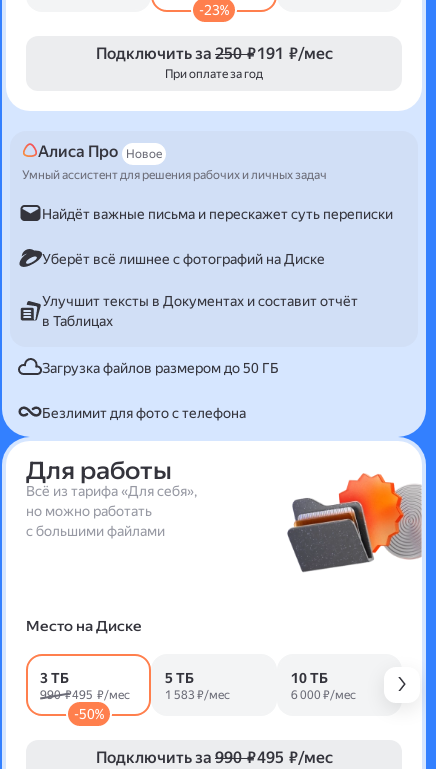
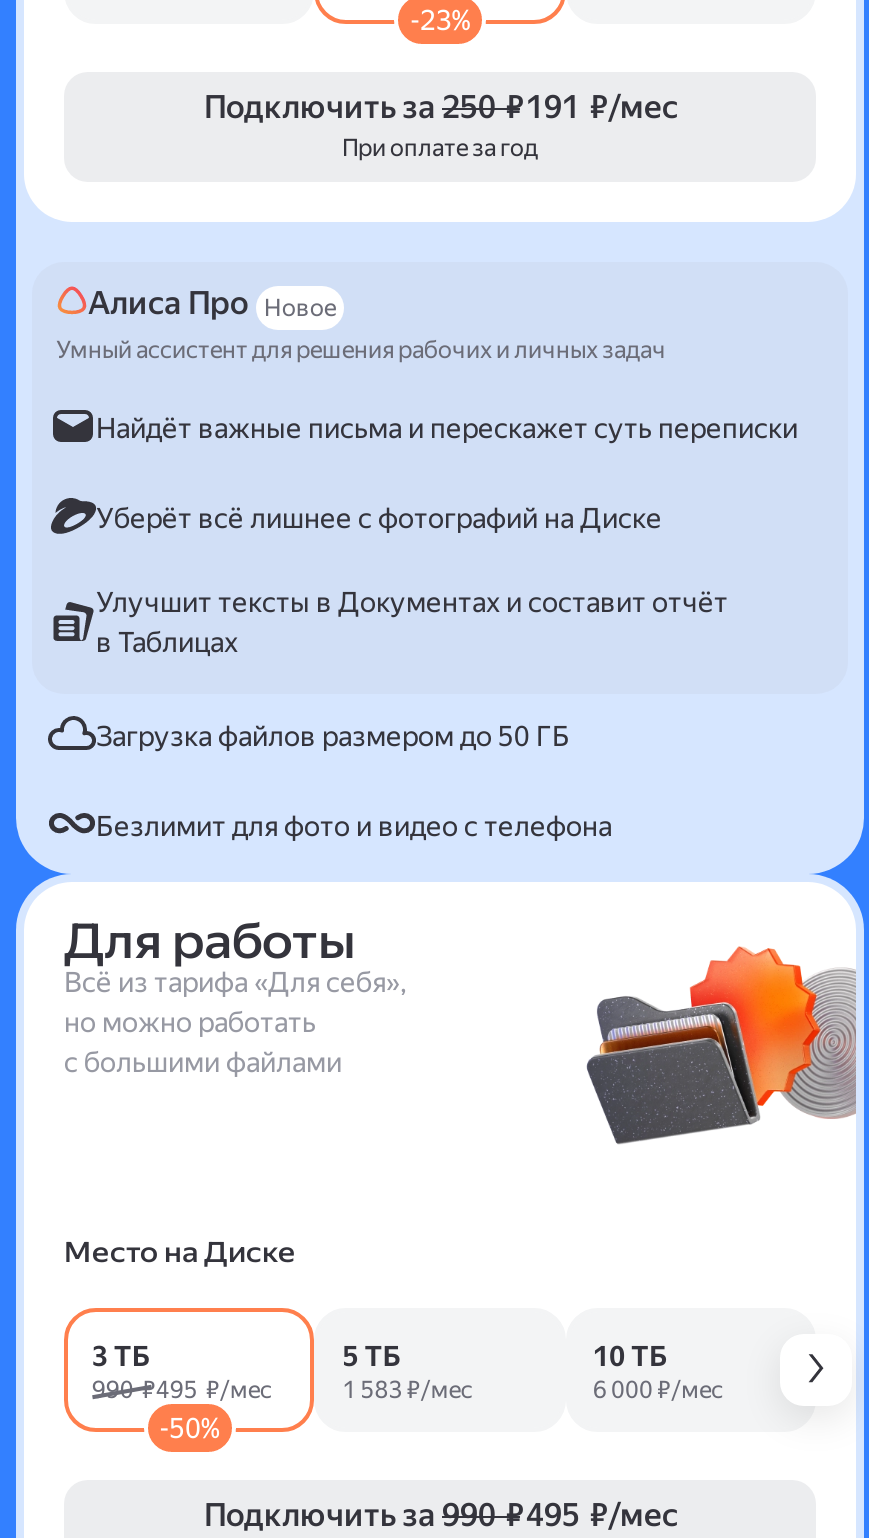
[42,404,246,420] Безлимит для фото с телефона -> [96,809,612,841] Безлимит для фото и видео с телефона

